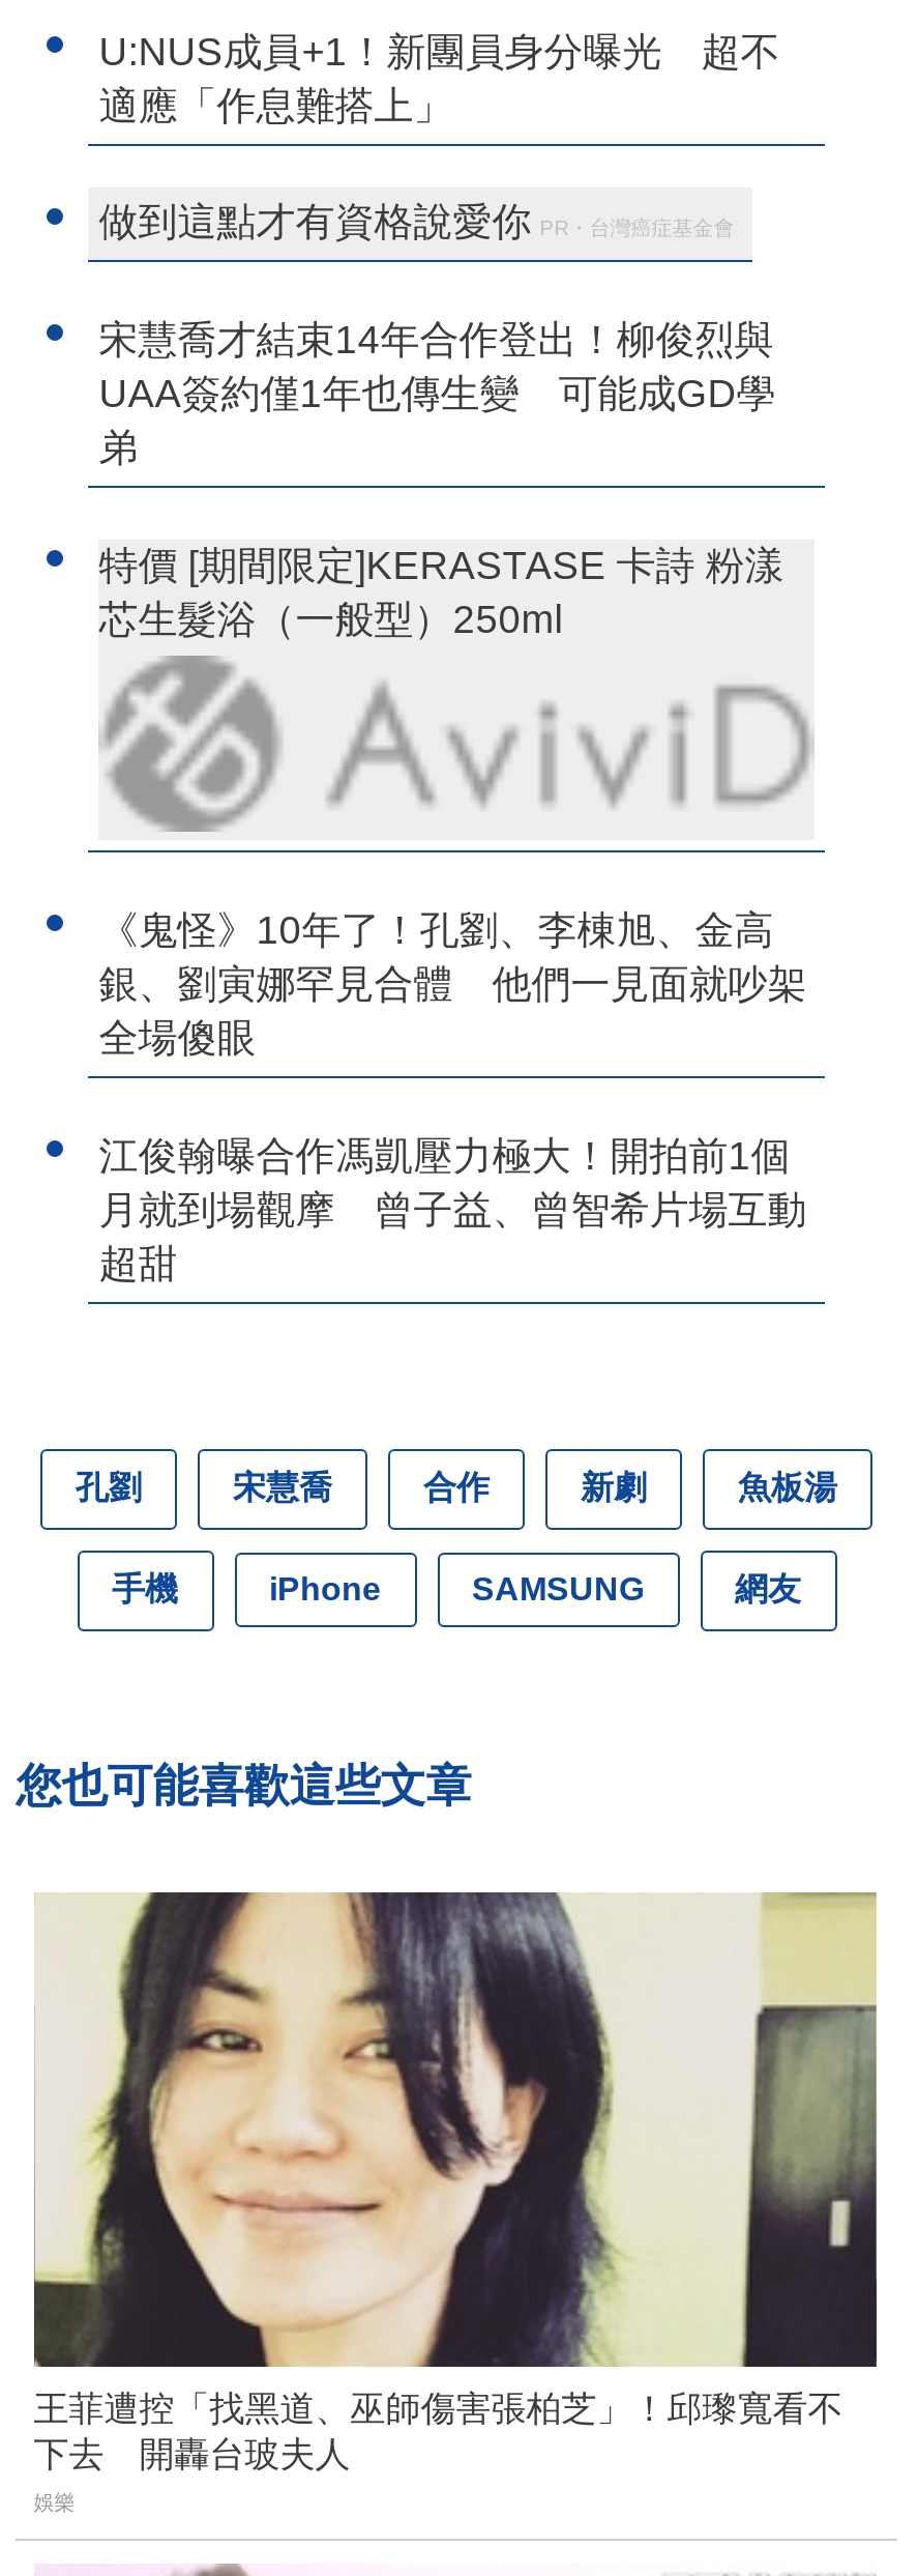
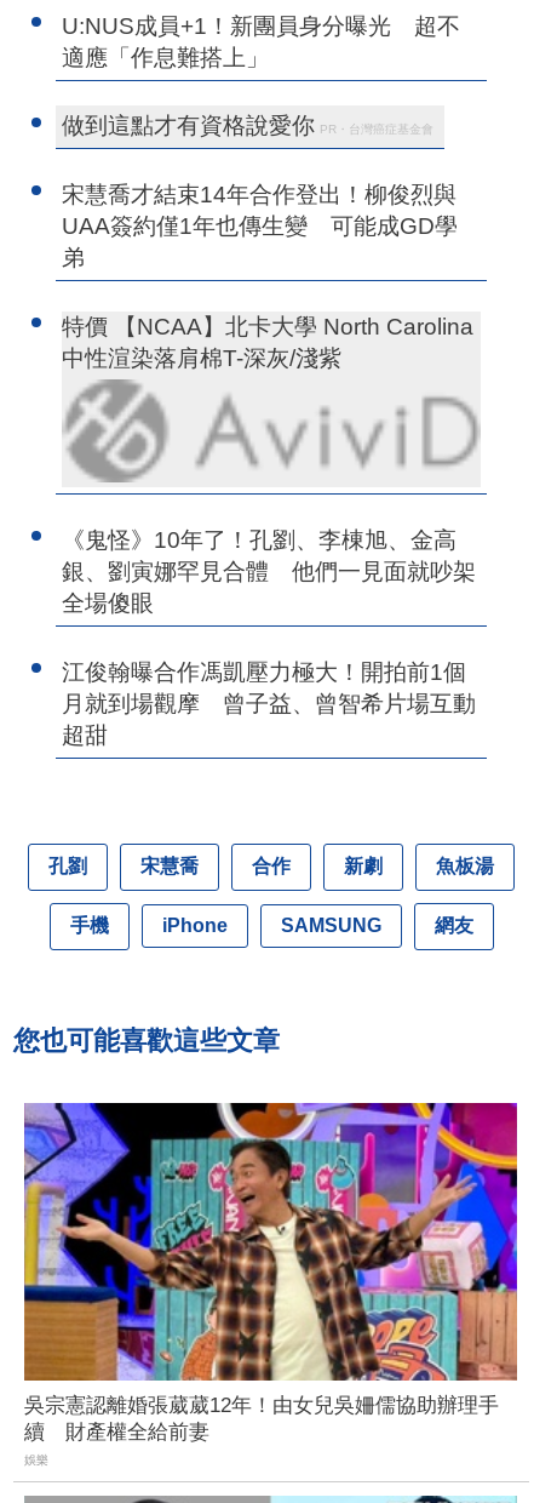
[99,545,784,642] 特價 [期間限定]KERASTASE 卡詩 粉漾 | 芯生髮浴（一般型）250ml -> [62,314,474,371] 特價 【NCAA】北卡大學 North Carolina | 中性渲染落肩棉T-深灰/淺紫
[32,1890,879,2474] [image] | 王菲遭控「找黑道、巫師傷害張柏芝」！邱瓈寬看不 | 下去 開轟台玻夫人 -> [23,1102,518,1443] [image] | 吳宗憲認離婚張葳葳12年！由女兒吳姍儒協助辦理手 | 續 財產權全給前妻

